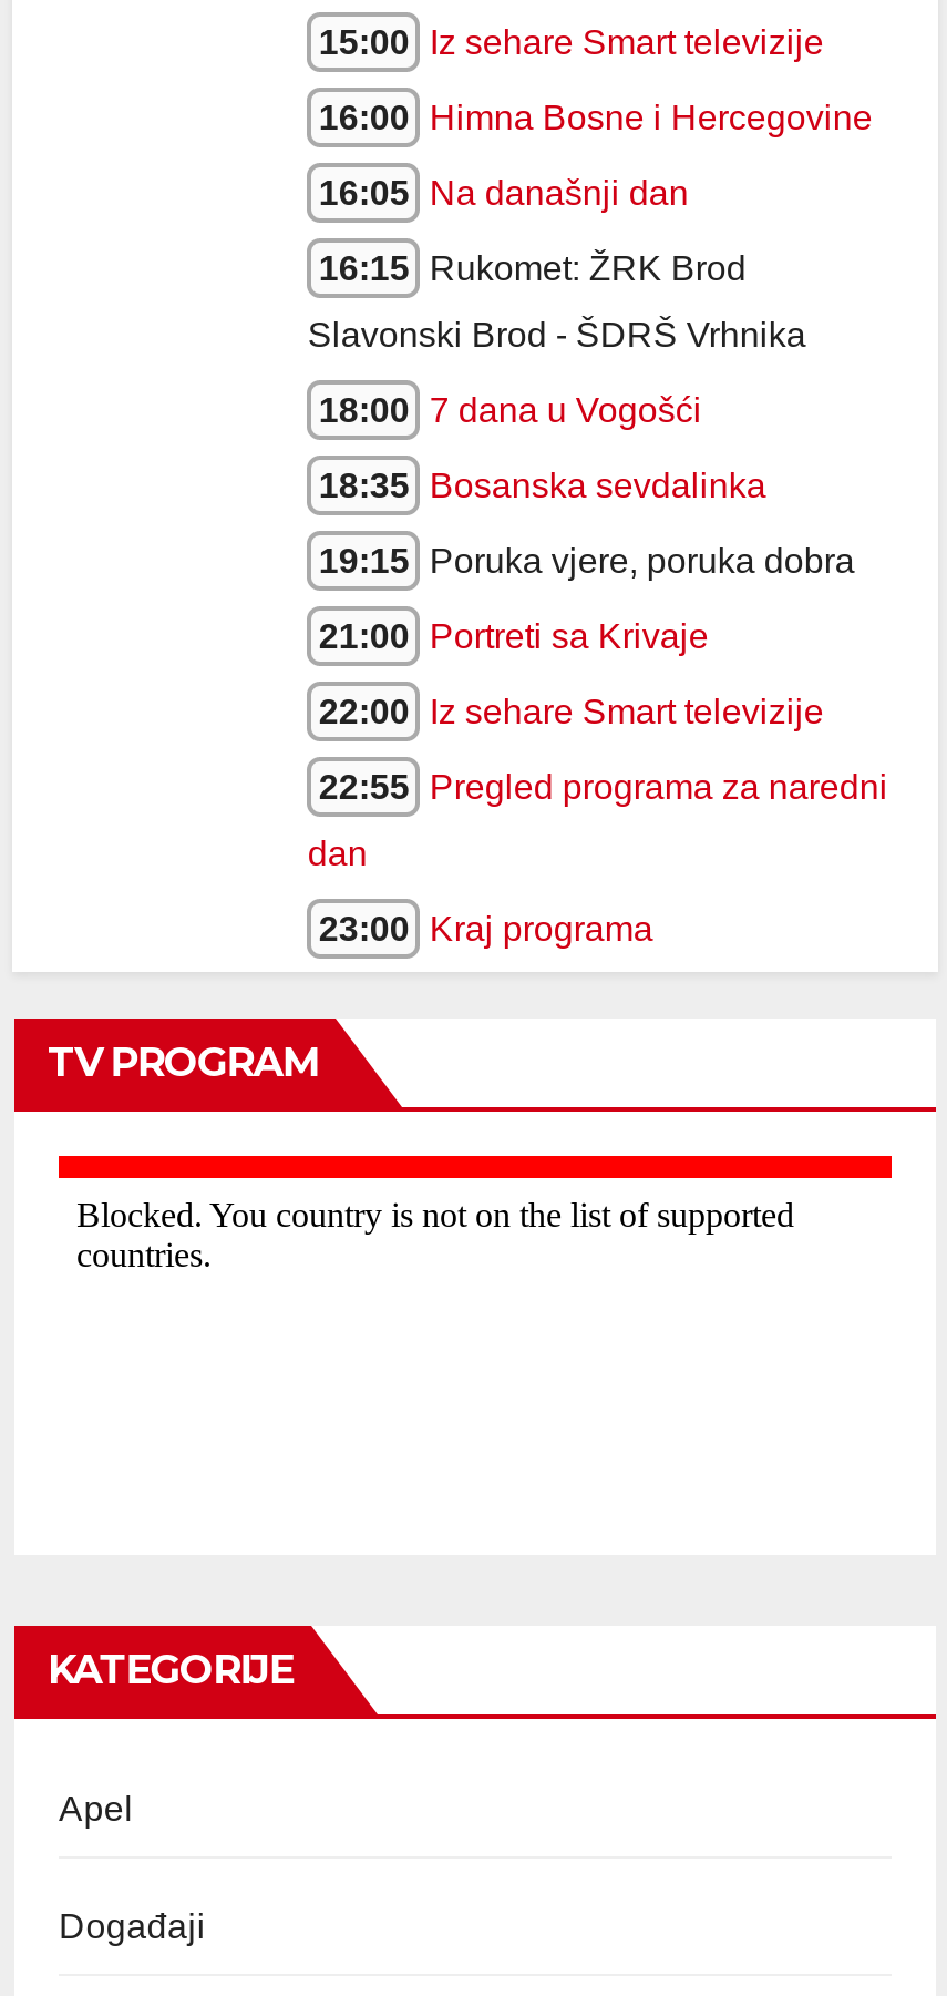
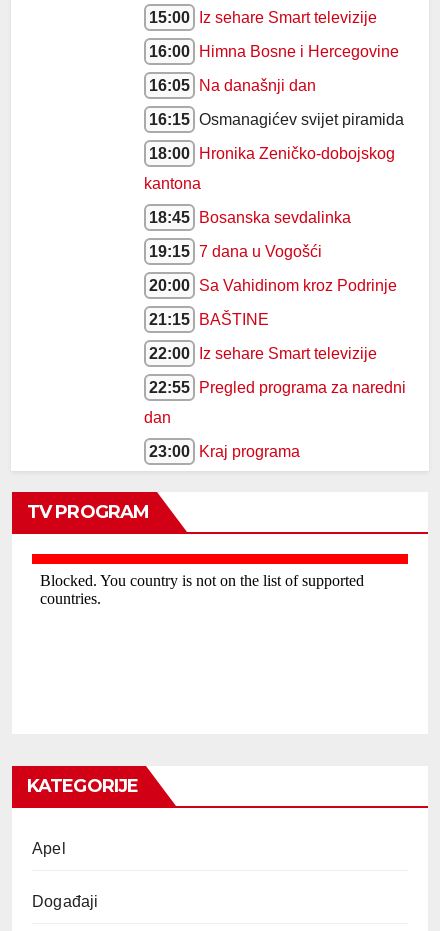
[308,249,855,655] 16:15 Rukomet: ŽRK Brod | Slavonski Brod - ŠDRŠ Vrhnika | 18:00 7 dana u Vogošći | 18:35 Bosanska sevdalinka | 19:15 Poruka vjere, poruka dobra | 21:00 Portreti sa Krivaje -> [144,111,404,328] 16:15 Osmanagićev svijet piramida | 18:00 Hronika Zeničko-dobojskog | kantona | 18:45 Bosanska sevdalinka | 19:15 7 dana u Vogošći | 20:00 Sa Vahidinom kroz Podrinje | 21:15 BAŠTINE

